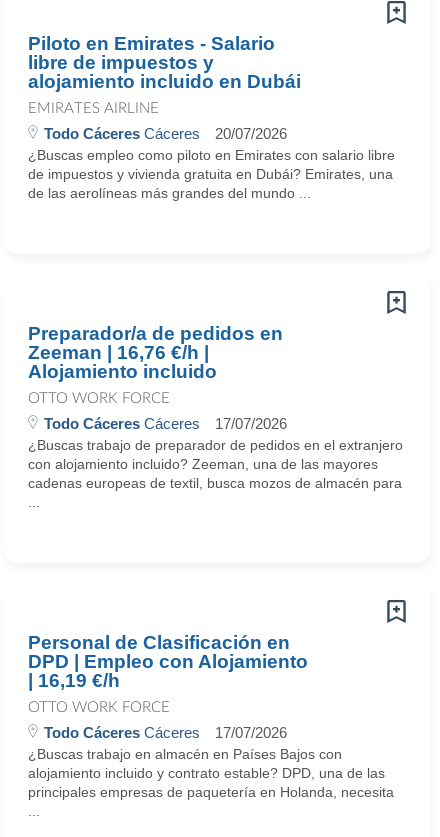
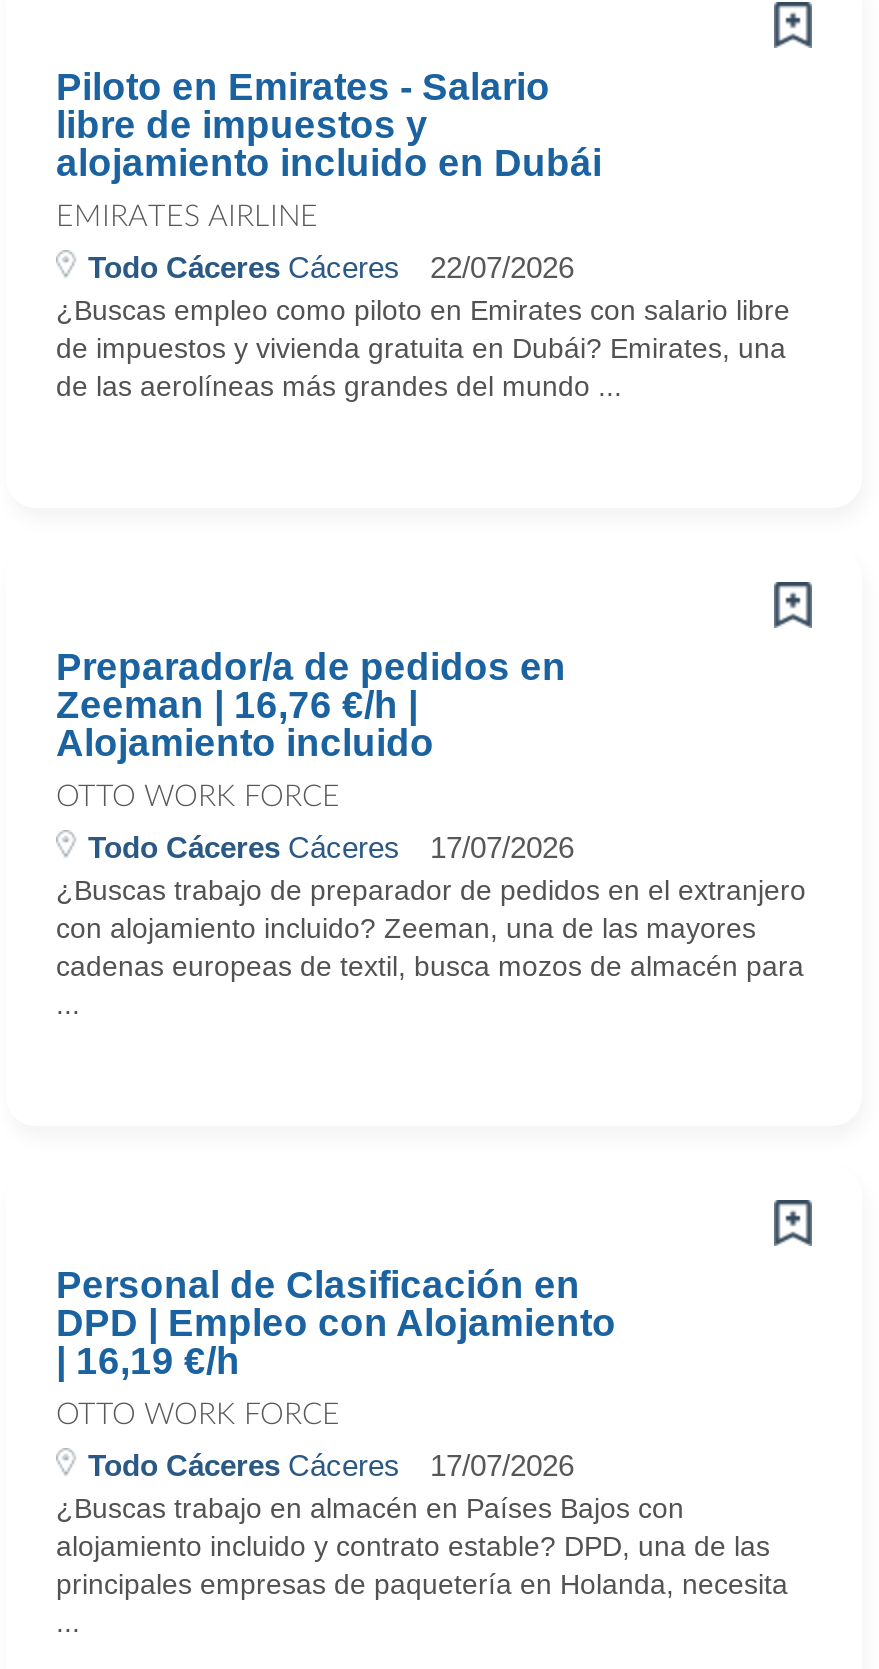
[44,125,287,142] Todo Cáceres Cáceres 20/07/2026 -> [88,250,574,284] Todo Cáceres Cáceres 22/07/2026

